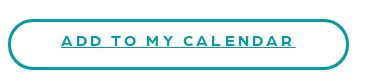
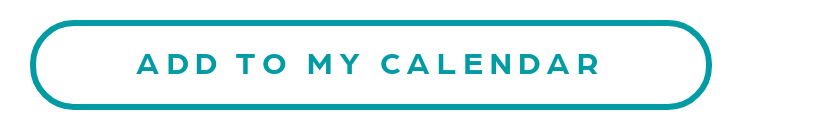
[7,18,356,71] [image] -> [16,18,714,122] [image]

